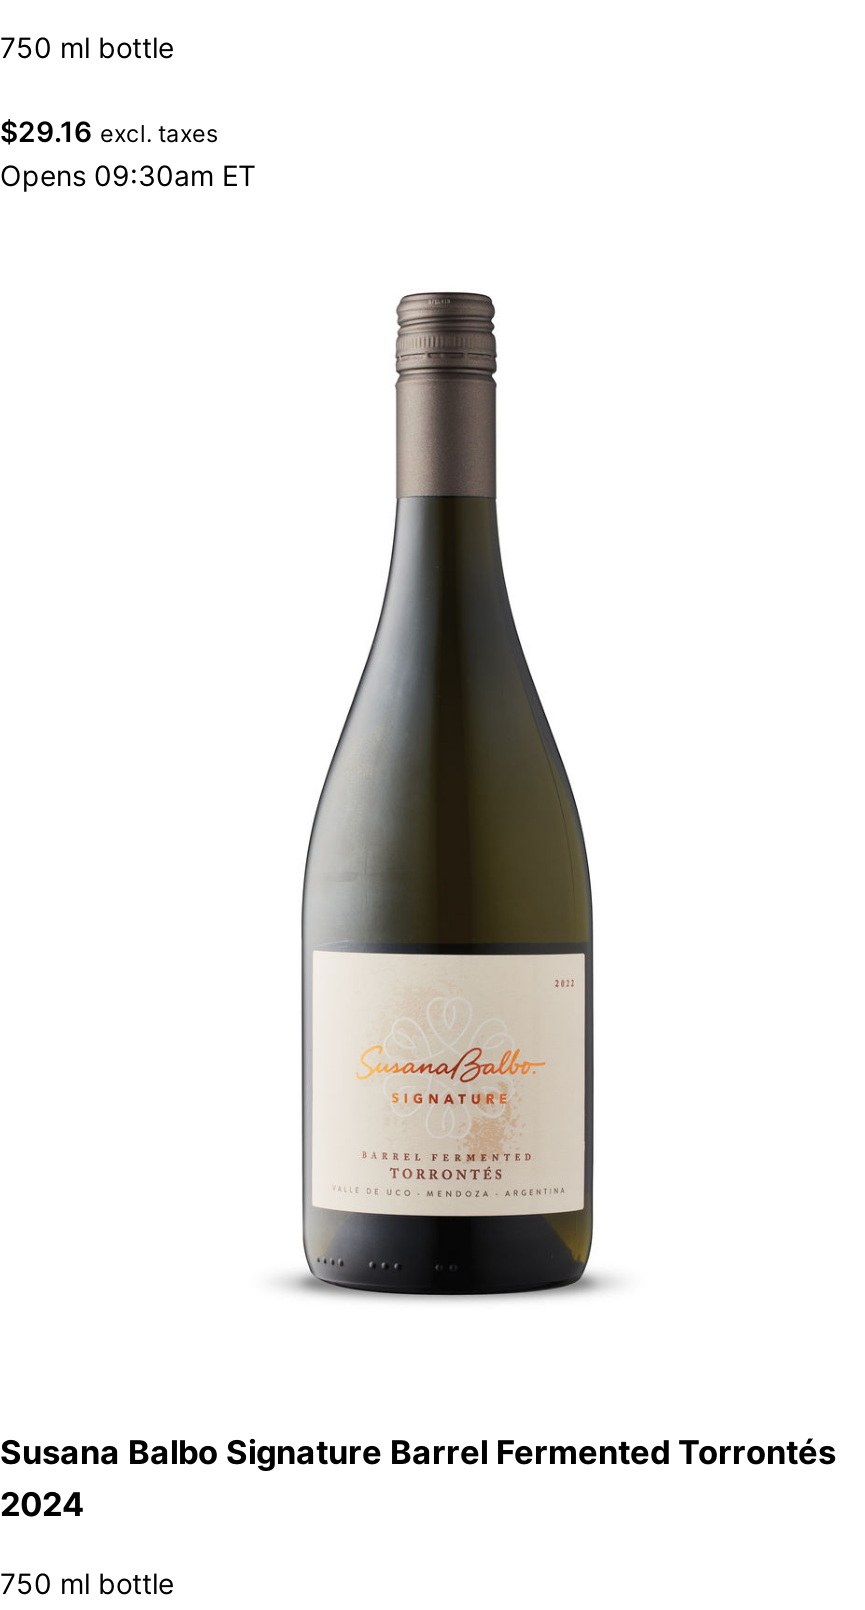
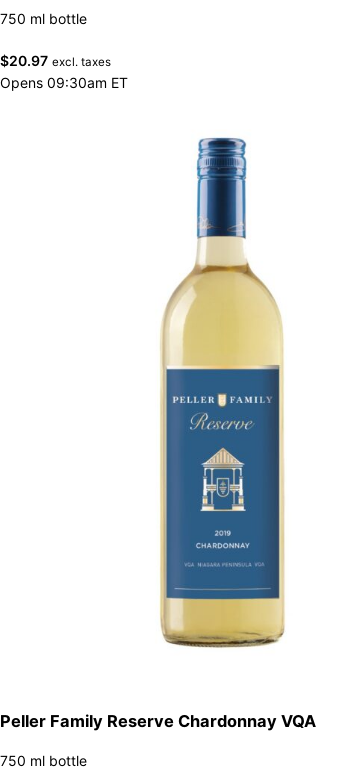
[0,114,218,148] $29.16 excl. taxes -> [0,52,111,69] $20.97 excl. taxes
[286,290,610,1304] [image] -> [151,137,297,648] [image]
[0,1432,836,1524] Susana Balbo Signature Barrel Fermented Torrontés | 2024 -> [0,711,316,731] Peller Family Reserve Chardonnay VQA

